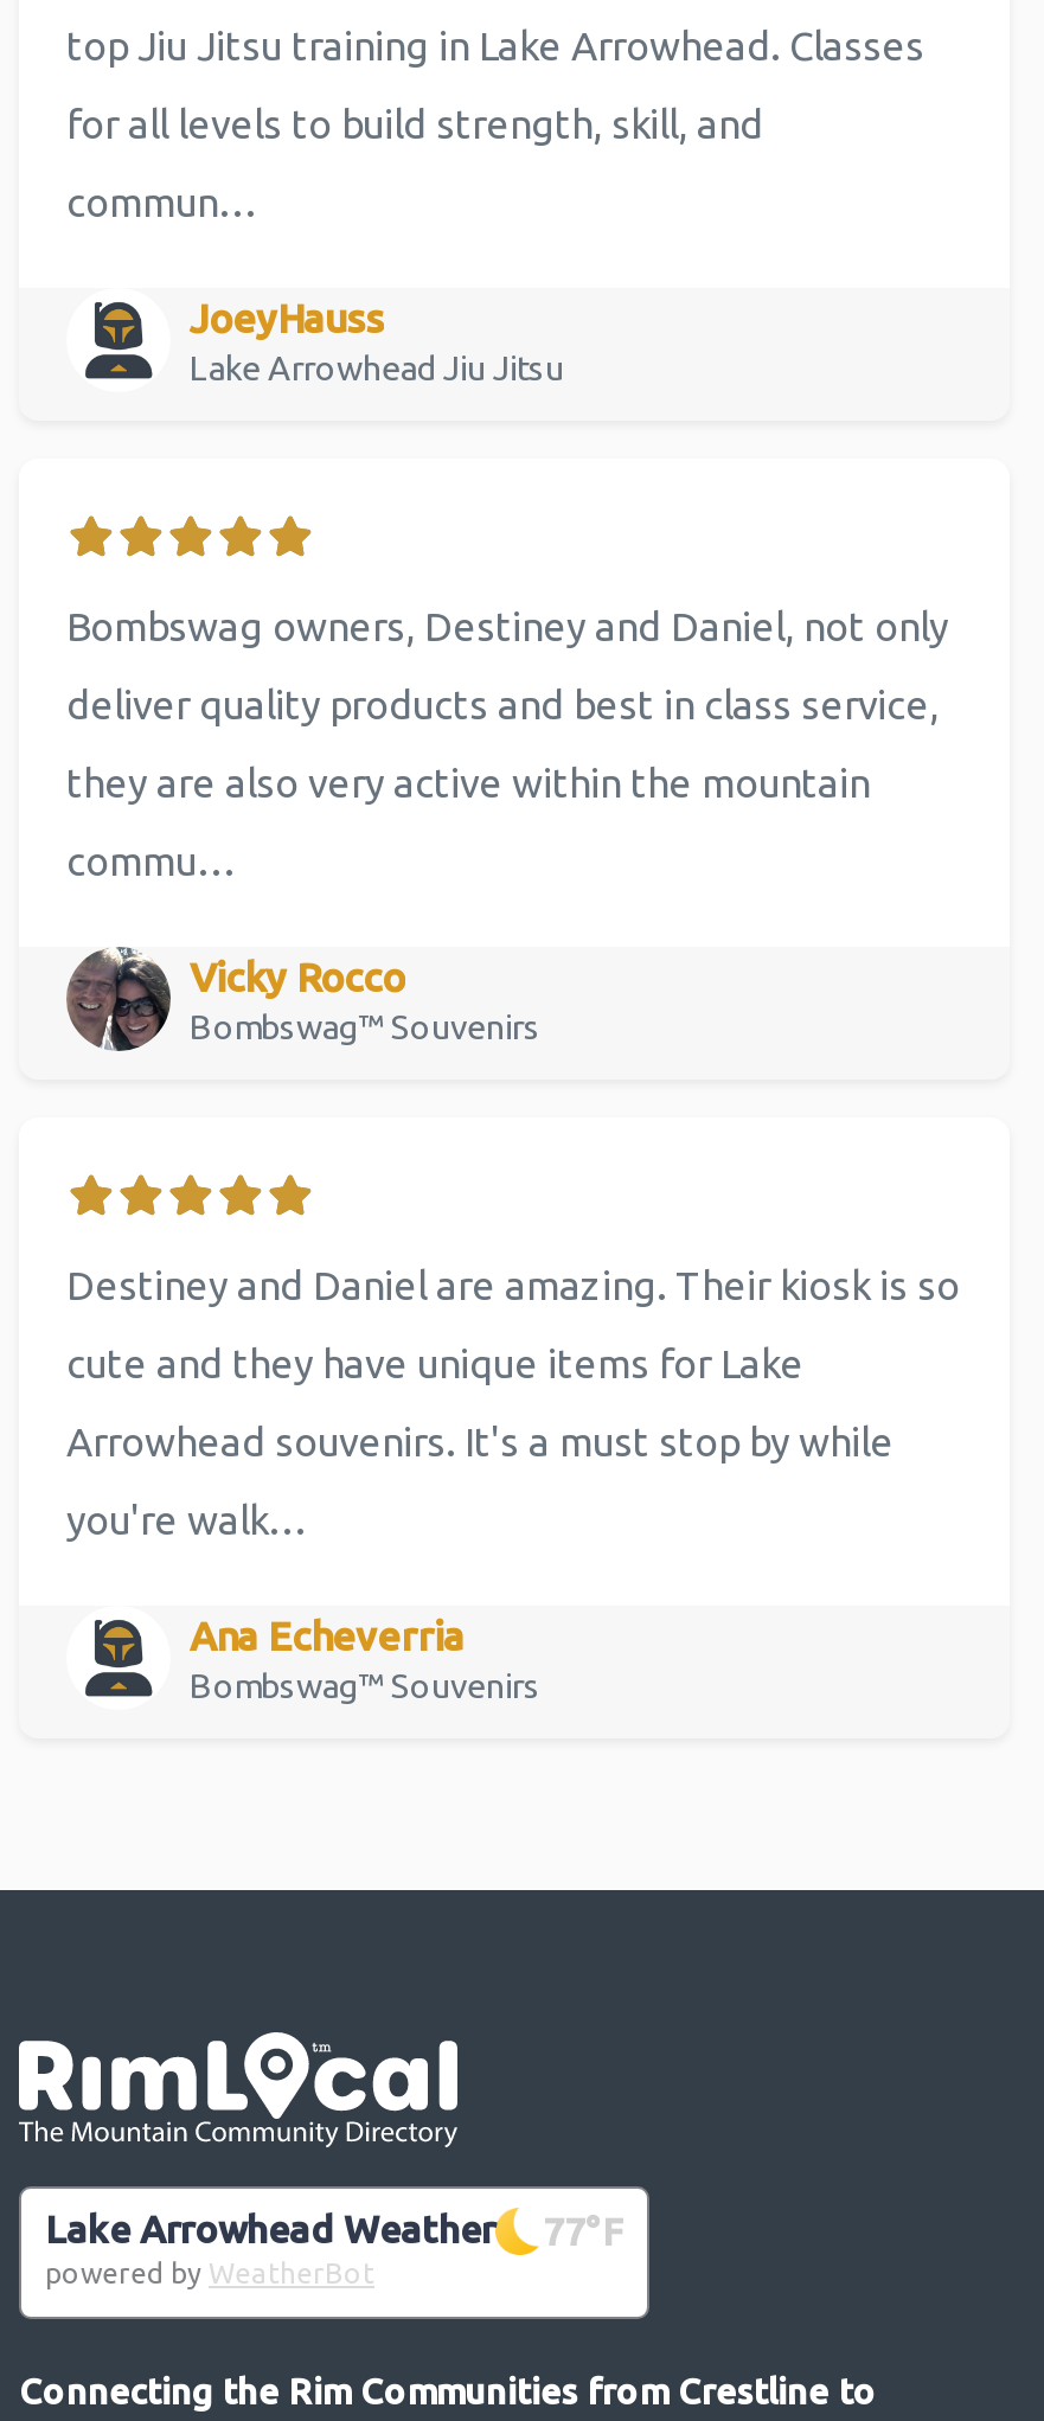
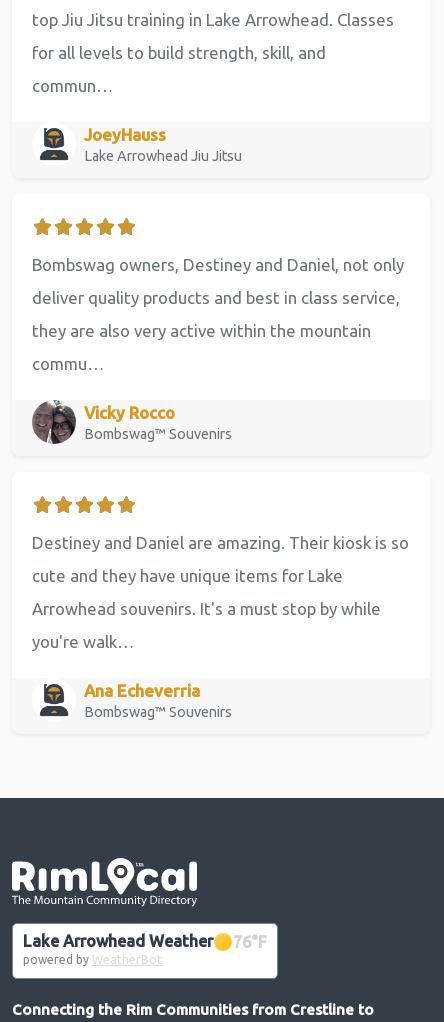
[45,2208,623,2252] Lake Arrowhead Weather 77°F -> [23,932,267,951] Lake Arrowhead Weather 76°F

